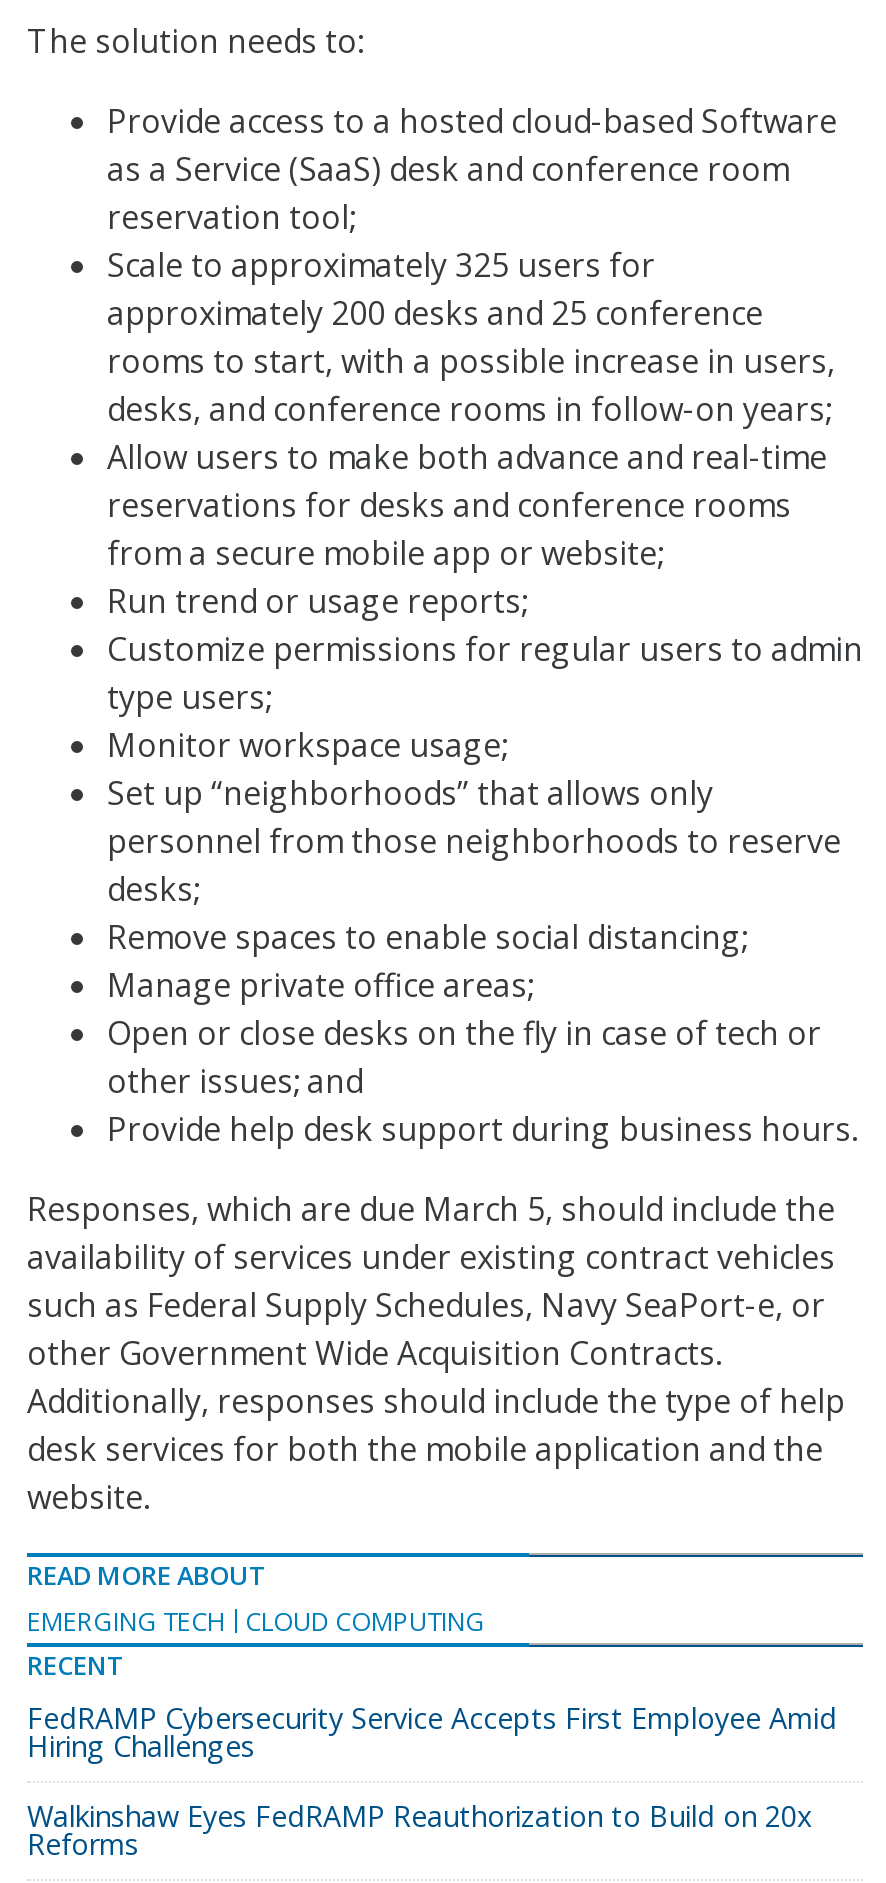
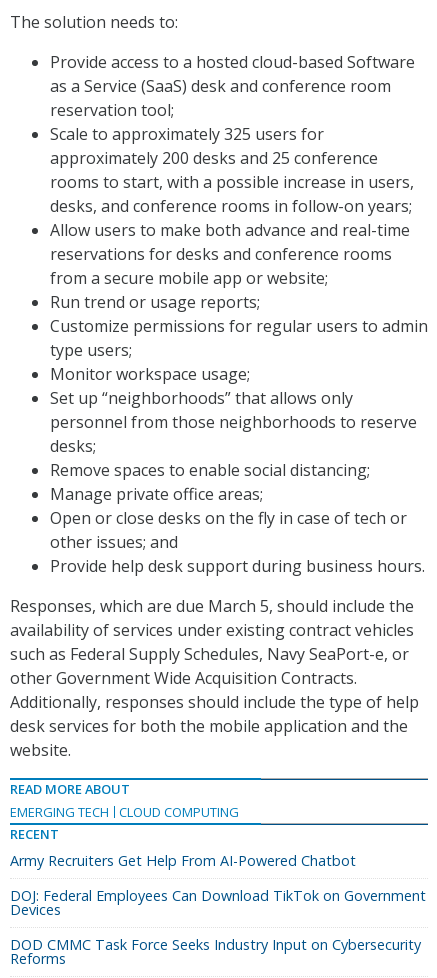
[27,1699,837,1835] FedRAMP Cybersecurity Service Accepts First Employee Amid | Hiring Challenges | Walkinshaw Eyes FedRAMP Reauthorization to Build on 20x -> [10,851,426,954] Army Recruiters Get Help From AI-Powered Chatbot | DOJ: Federal Employees Can Download TikTok on Government | Devices | DOD CMMC Task Force Seeks Industry Input on Cybersecurity

